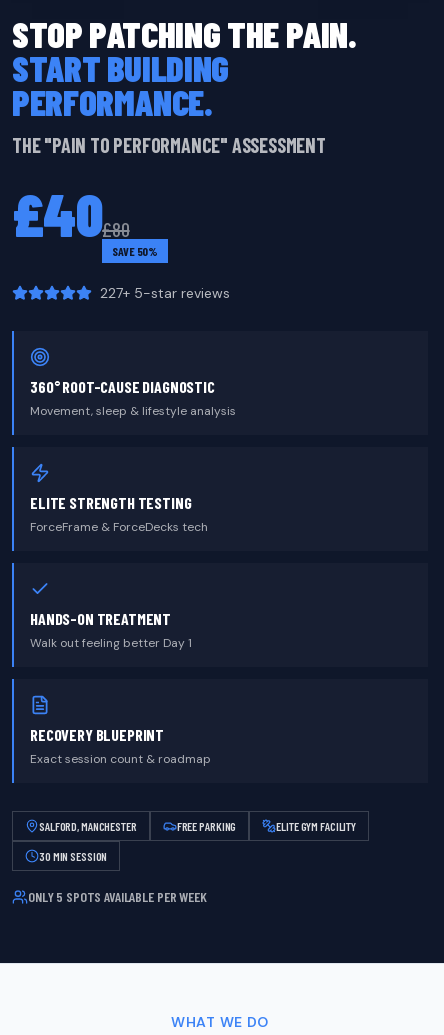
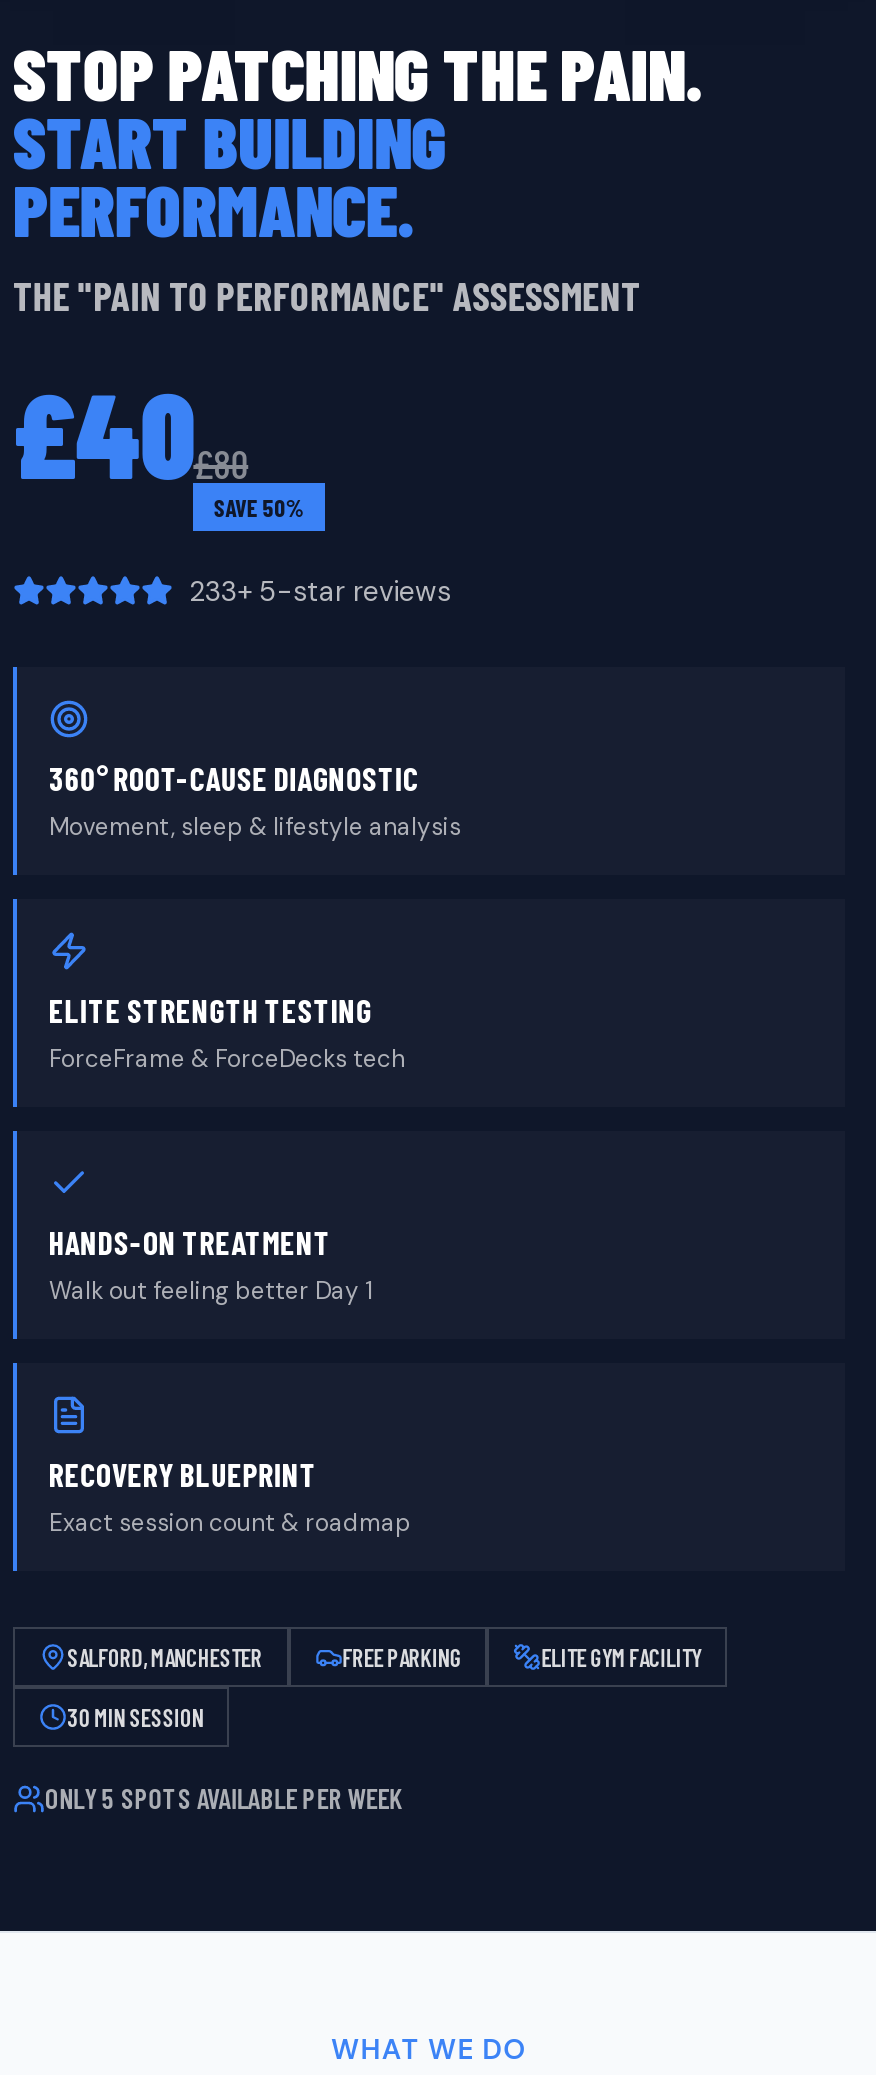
[100,284,230,302] 227+ 5-star reviews -> [189,573,451,609] 233+ 5-star reviews

